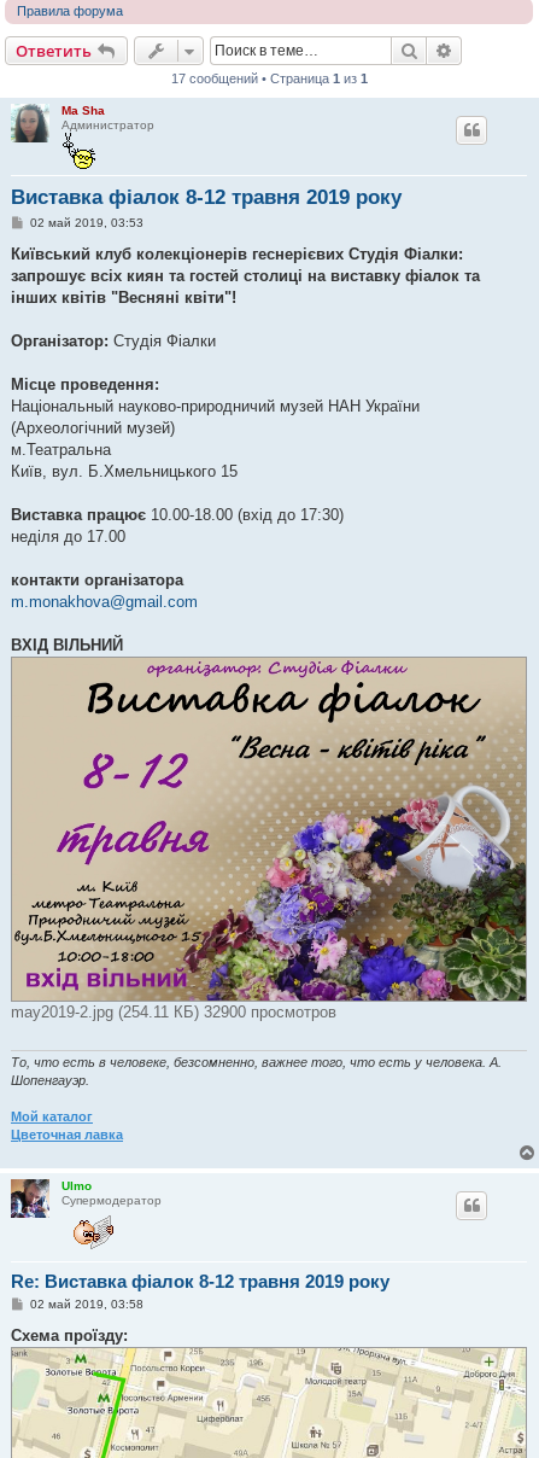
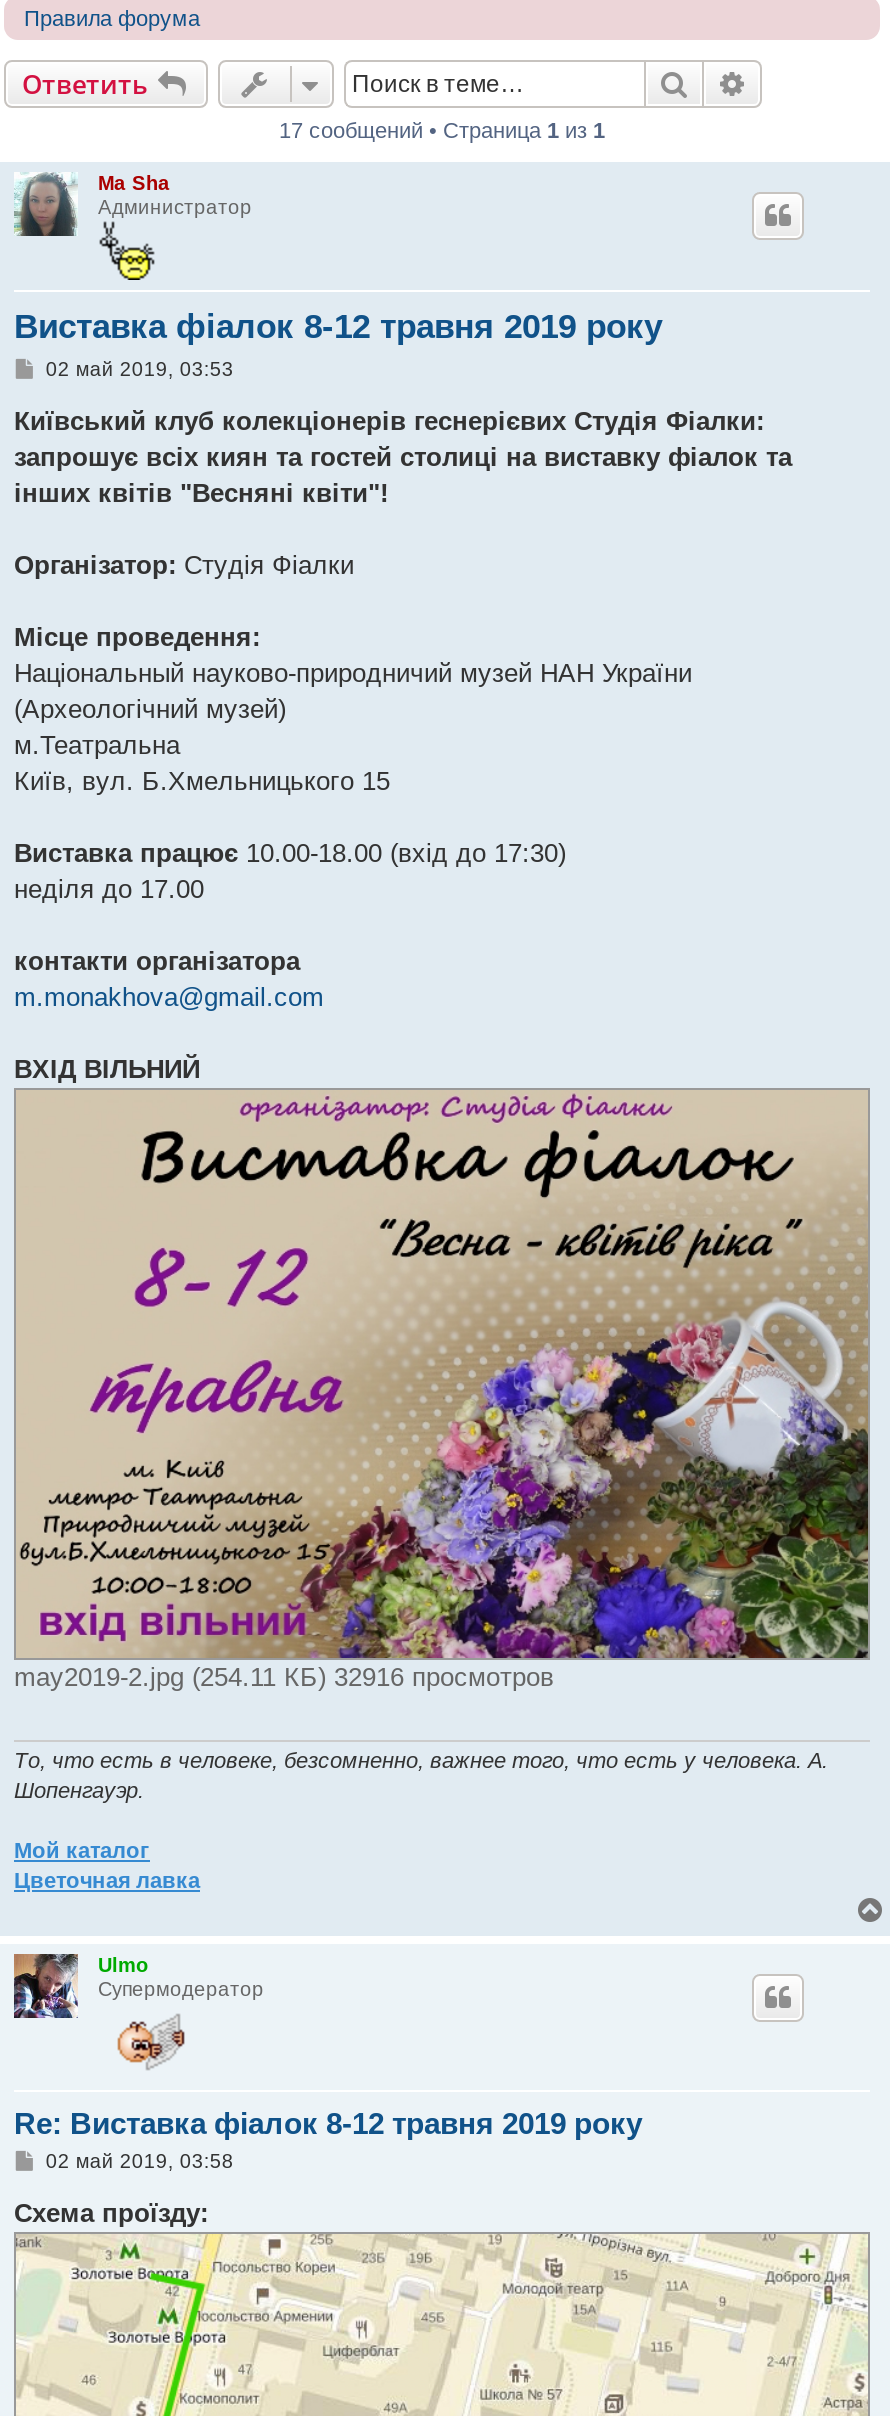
[11,1003,336,1021] may2019-2.jpg (254.11 КБ) 32900 просмотров -> [14,1663,554,1693] may2019-2.jpg (254.11 КБ) 32916 просмотров

